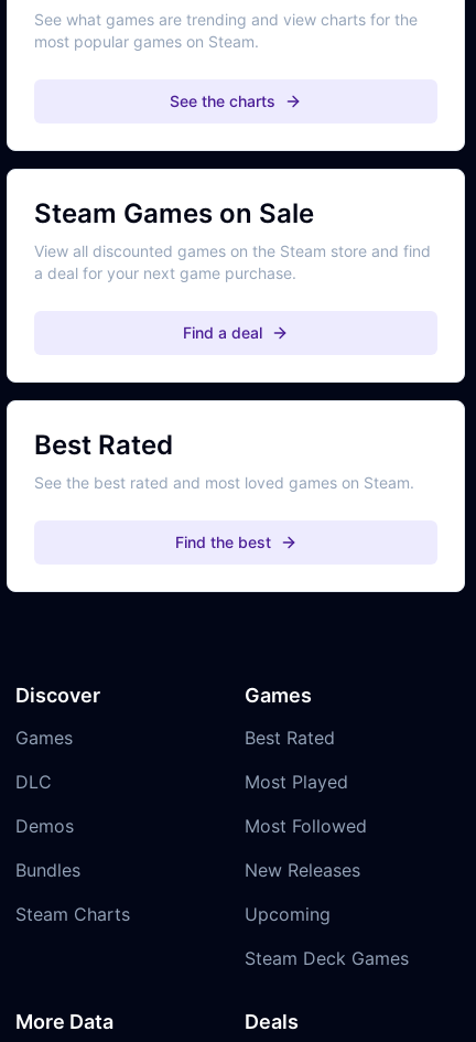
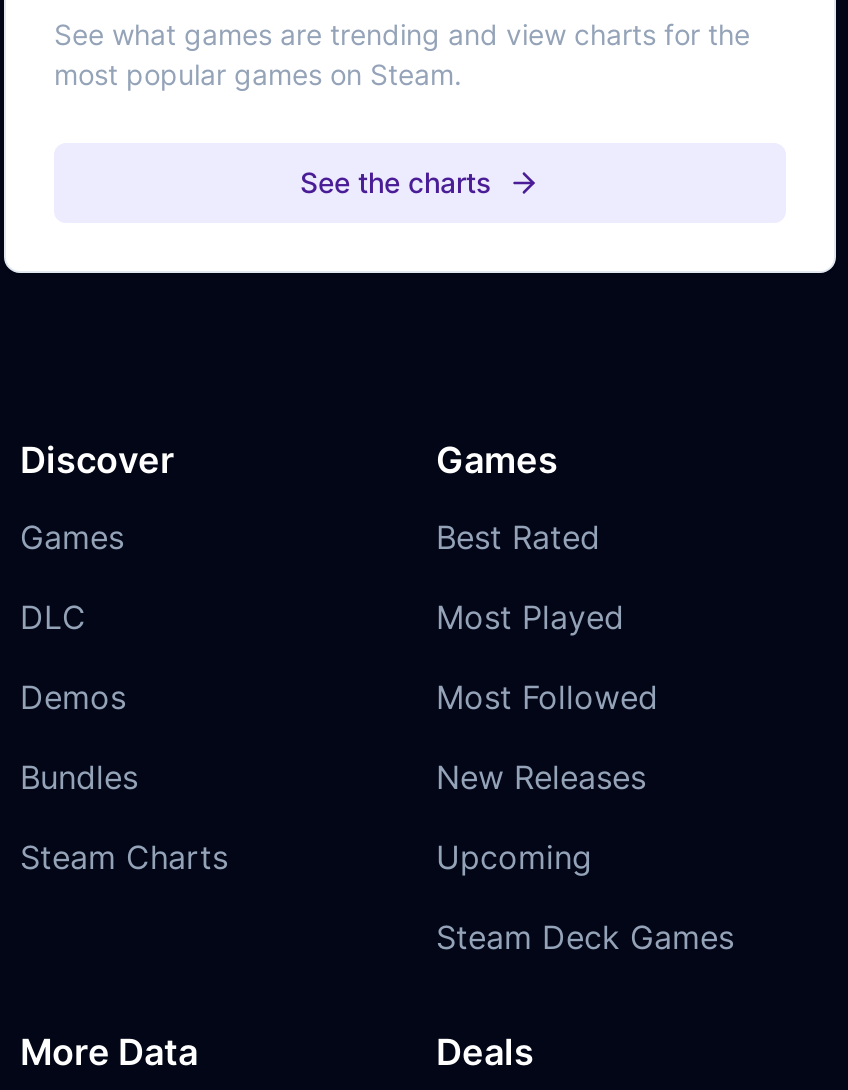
[34,197,431,341] Steam Games on Sale | View all discounted games on the Steam store and find | a deal for your next game purchase. | Find a deal -> none
[34,428,414,551] Best Rated | See the best rated and most loved games on Steam. | Find the best -> none

